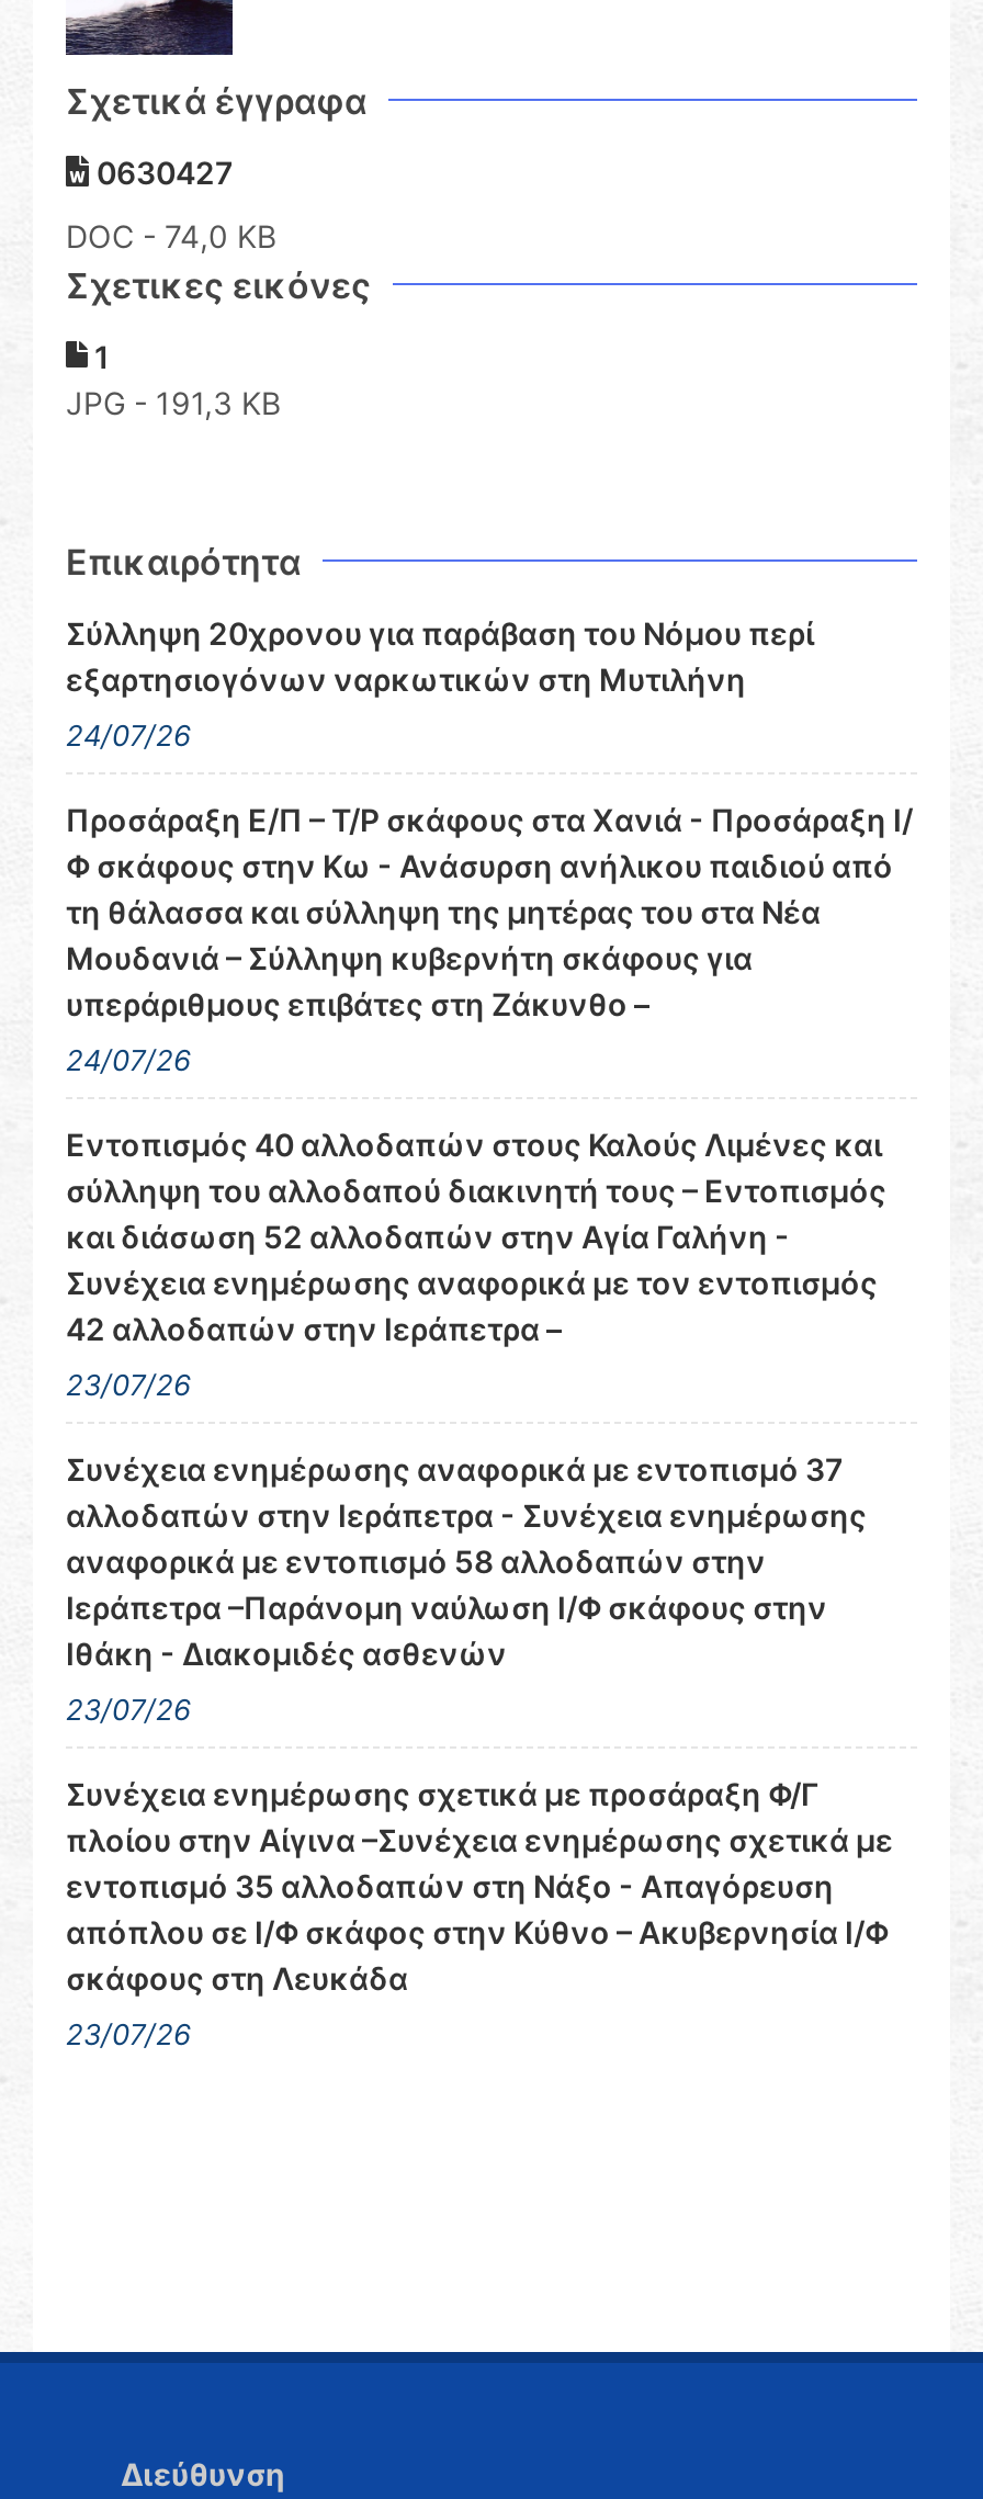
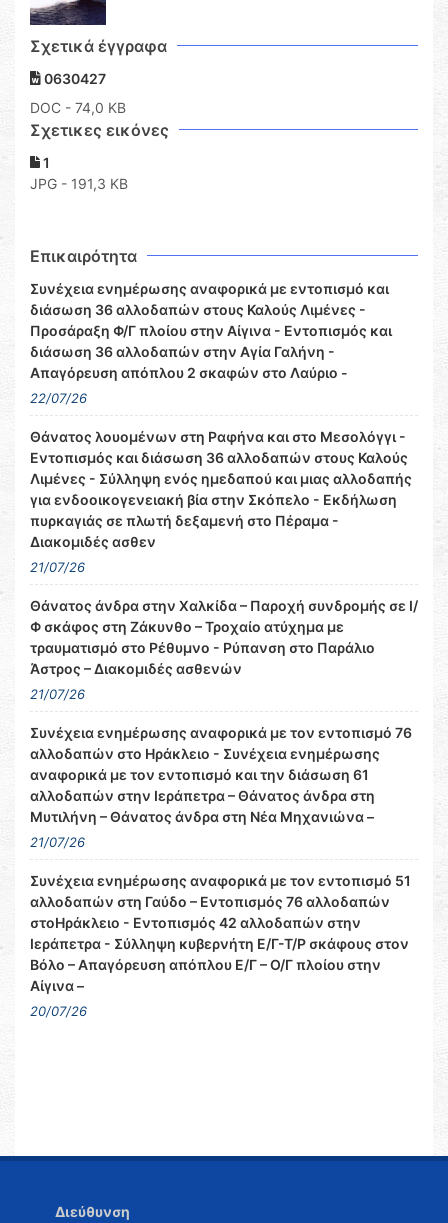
[66,615,814,699] Σύλληψη 20χρονου για παράβαση του Νόμου περί | εξαρτησιογόνων ναρκωτικών στη Μυτιλήνη -> [30,280,392,381] Συνέχεια ενημέρωσης αναφορικά με εντοπισμό και | διάσωση 36 αλλοδαπών στους Καλούς Λιμένες - | Προσάραξη Φ/Γ πλοίου στην Αίγινα - Εντοπισμός και | διάσωση 36 αλλοδαπών στην Αγία Γαλήνη - | Απαγόρευση απόπλου 2 σκαφών στο Λαύριο -
[66,718,191,753] 24/07/26 -> [30,390,87,406] 22/07/26
[66,802,913,1023] Προσάραξη Ε/Π – Τ/Ρ σκάφους στα Χανιά - Προσάραξη Ι/ | Φ σκάφους στην Κω - Ανάσυρση ανήλικου παιδιού από | τη θάλασσα και σύλληψη της μητέρας του στα Νέα | Μουδανιά – Σύλληψη κυβερνήτη σκάφους για | υπεράριθμους επιβάτες στη Ζάκυνθο – -> [30,428,412,550] Θάνατος λουομένων στη Ραφήνα και στο Μεσολόγγι - | Εντοπισμός και διάσωση 36 αλλοδαπών στους Καλούς | Λιμένες - Σύλληψη ενός ημεδαπού και μιας αλλοδαπής | για ενδοοικογενειακή βία στην Σκόπελο - Εκδήλωση | πυρκαγιάς σε πλωτή δεξαμενή στο Πέραμα - | Διακομιδές ασθεν
[66,1043,191,1078] 24/07/26 -> [30,559,85,575] 21/07/26
[66,1126,886,1348] Εντοπισμός 40 αλλοδαπών στους Καλούς Λιμένες και | σύλληψη του αλλοδαπού διακινητή τους – Εντοπισμός | και διάσωση 52 αλλοδαπών στην Αγία Γαλήνη - | Συνέχεια ενημέρωσης αναφορικά με τον εντοπισμός | 42 αλλοδαπών στην Ιεράπετρα – -> [30,597,418,677] Θάνατος άνδρα στην Χαλκίδα – Παροχή συνδρομής σε Ι/ | Φ σκάφος στη Ζάκυνθο – Τροχαίο ατύχημα με | τραυματισμό στο Ρέθυμνο - Ρύπανση στο Παράλιο | Άστρος – Διακομιδές ασθενών
[66,1368,191,1403] 23/07/26 -> [30,686,85,702] 21/07/26
[66,1451,867,1673] Συνέχεια ενημέρωσης αναφορικά με εντοπισμό 37 | αλλοδαπών στην Ιεράπετρα - Συνέχεια ενημέρωσης | αναφορικά με εντοπισμό 58 αλλοδαπών στην | Ιεράπετρα –Παράνομη ναύλωση Ι/Φ σκάφους στην | Ιθάκη - Διακομιδές ασθενών -> [30,724,412,825] Συνέχεια ενημέρωσης αναφορικά με τον εντοπισμό 76 | αλλοδαπών στo Ηράκλειο - Συνέχεια ενημέρωσης | αναφορικά με τον εντοπισμό και την διάσωση 61 | αλλοδαπών στην Ιεράπετρα – Θάνατος άνδρα στη | Μυτιλήνη – Θάνατος άνδρα στη Νέα Μηχανιώνα –
[66,1692,191,1728] 23/07/26 -> [30,834,85,850] 21/07/26
[66,1776,893,1997] Συνέχεια ενημέρωσης σχετικά με προσάραξη Φ/Γ | πλοίου στην Αίγινα –Συνέχεια ενημέρωσης σχετικά με | εντοπισμό 35 αλλοδαπών στη Νάξο - Απαγόρευση | απόπλου σε Ι/Φ σκάφος στην Κύθνο – Ακυβερνησία Ι/Φ | σκάφους στη Λευκάδα -> [30,872,411,994] Συνέχεια ενημέρωσης αναφορικά με τον εντοπισμό 51 | αλλοδαπών στη Γαύδο – Εντοπισμός 76 αλλοδαπών | στoΗράκλειο - Εντοπισμός 42 αλλοδαπών στην | Ιεράπετρα - Σύλληψη κυβερνήτη Ε/Γ-Τ/Ρ σκάφους στον | Βόλο – Απαγόρευση απόπλου Ε/Γ – Ο/Γ πλοίου στην | Αίγινα –
[66,2017,191,2052] 23/07/26 -> [30,1003,87,1019] 20/07/26

